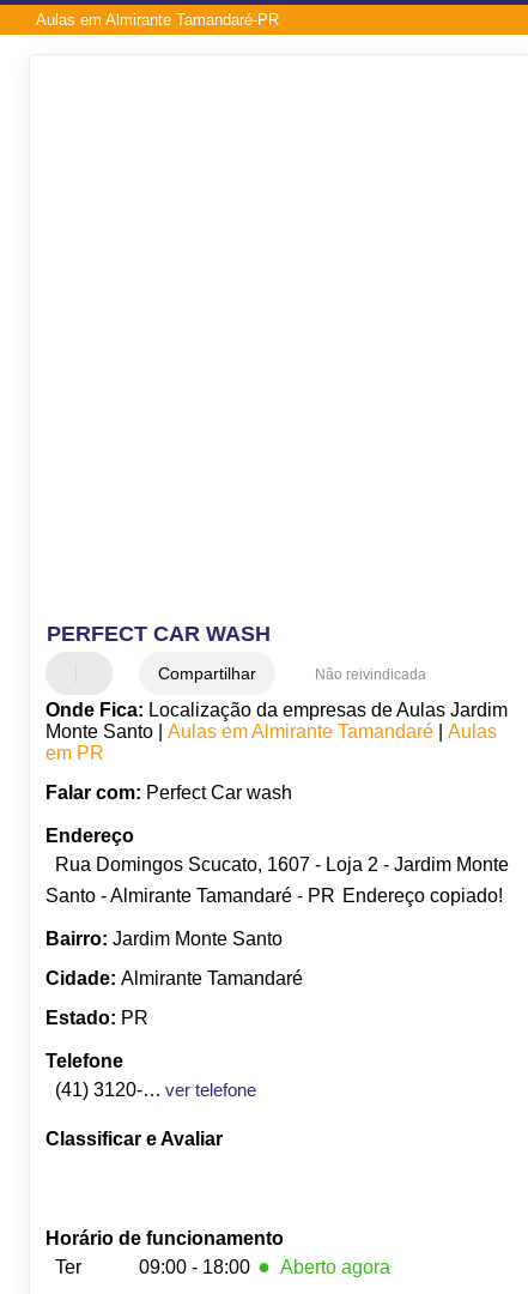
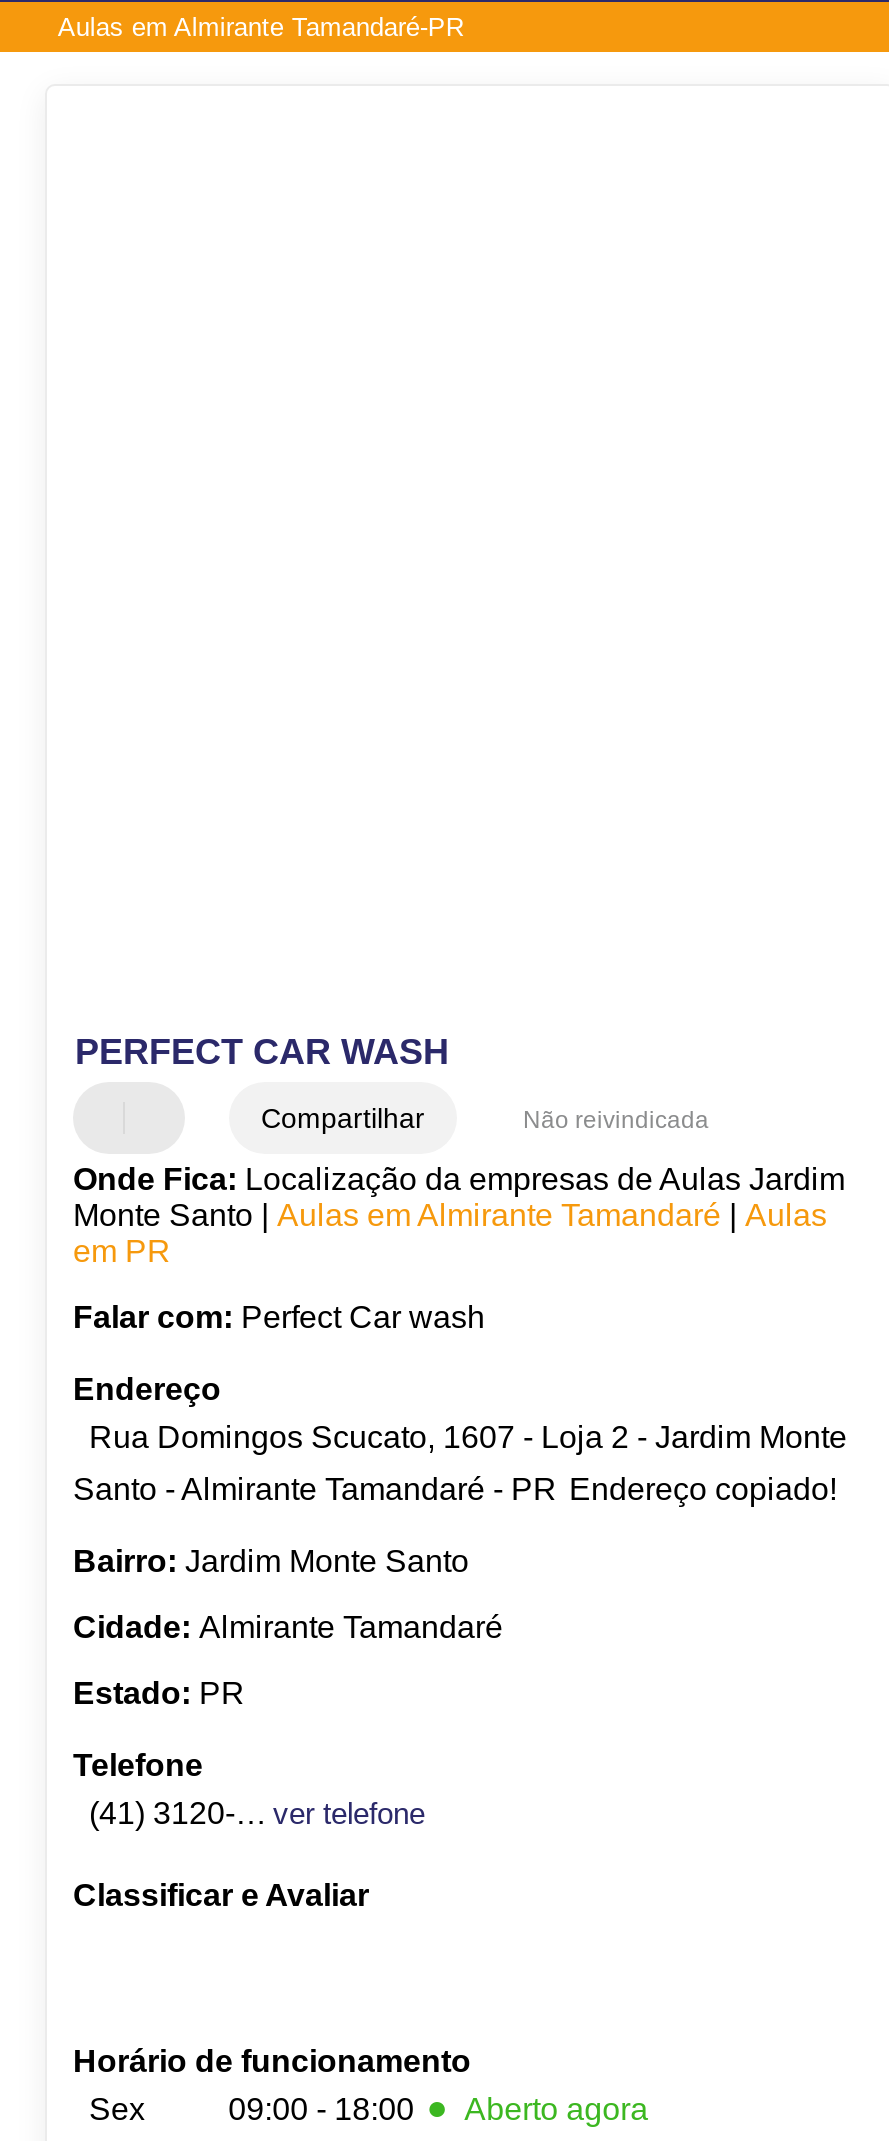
[45,1257,81,1278] Ter -> [73,2093,145,2127] Sex

